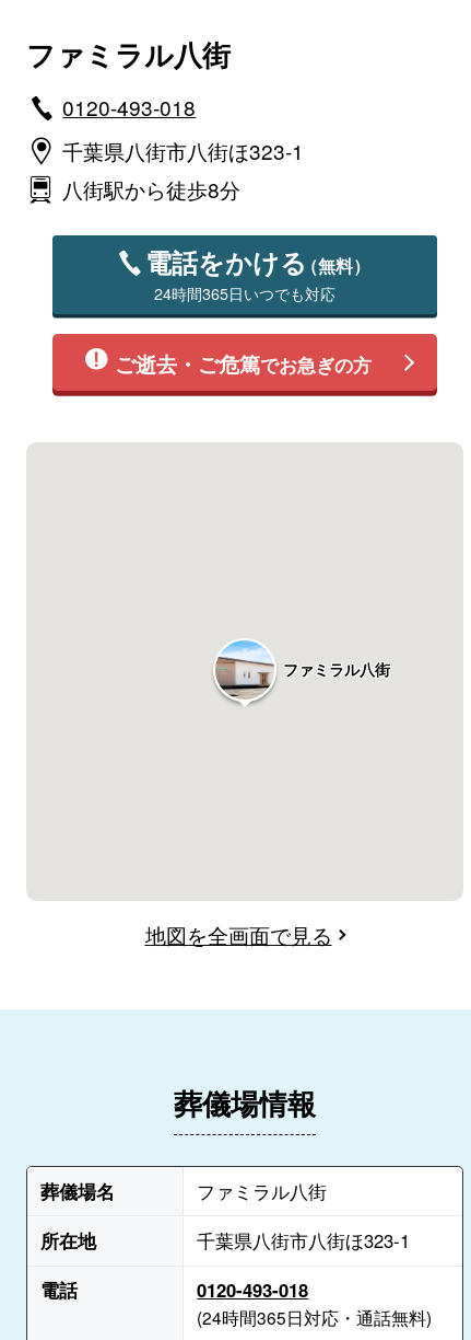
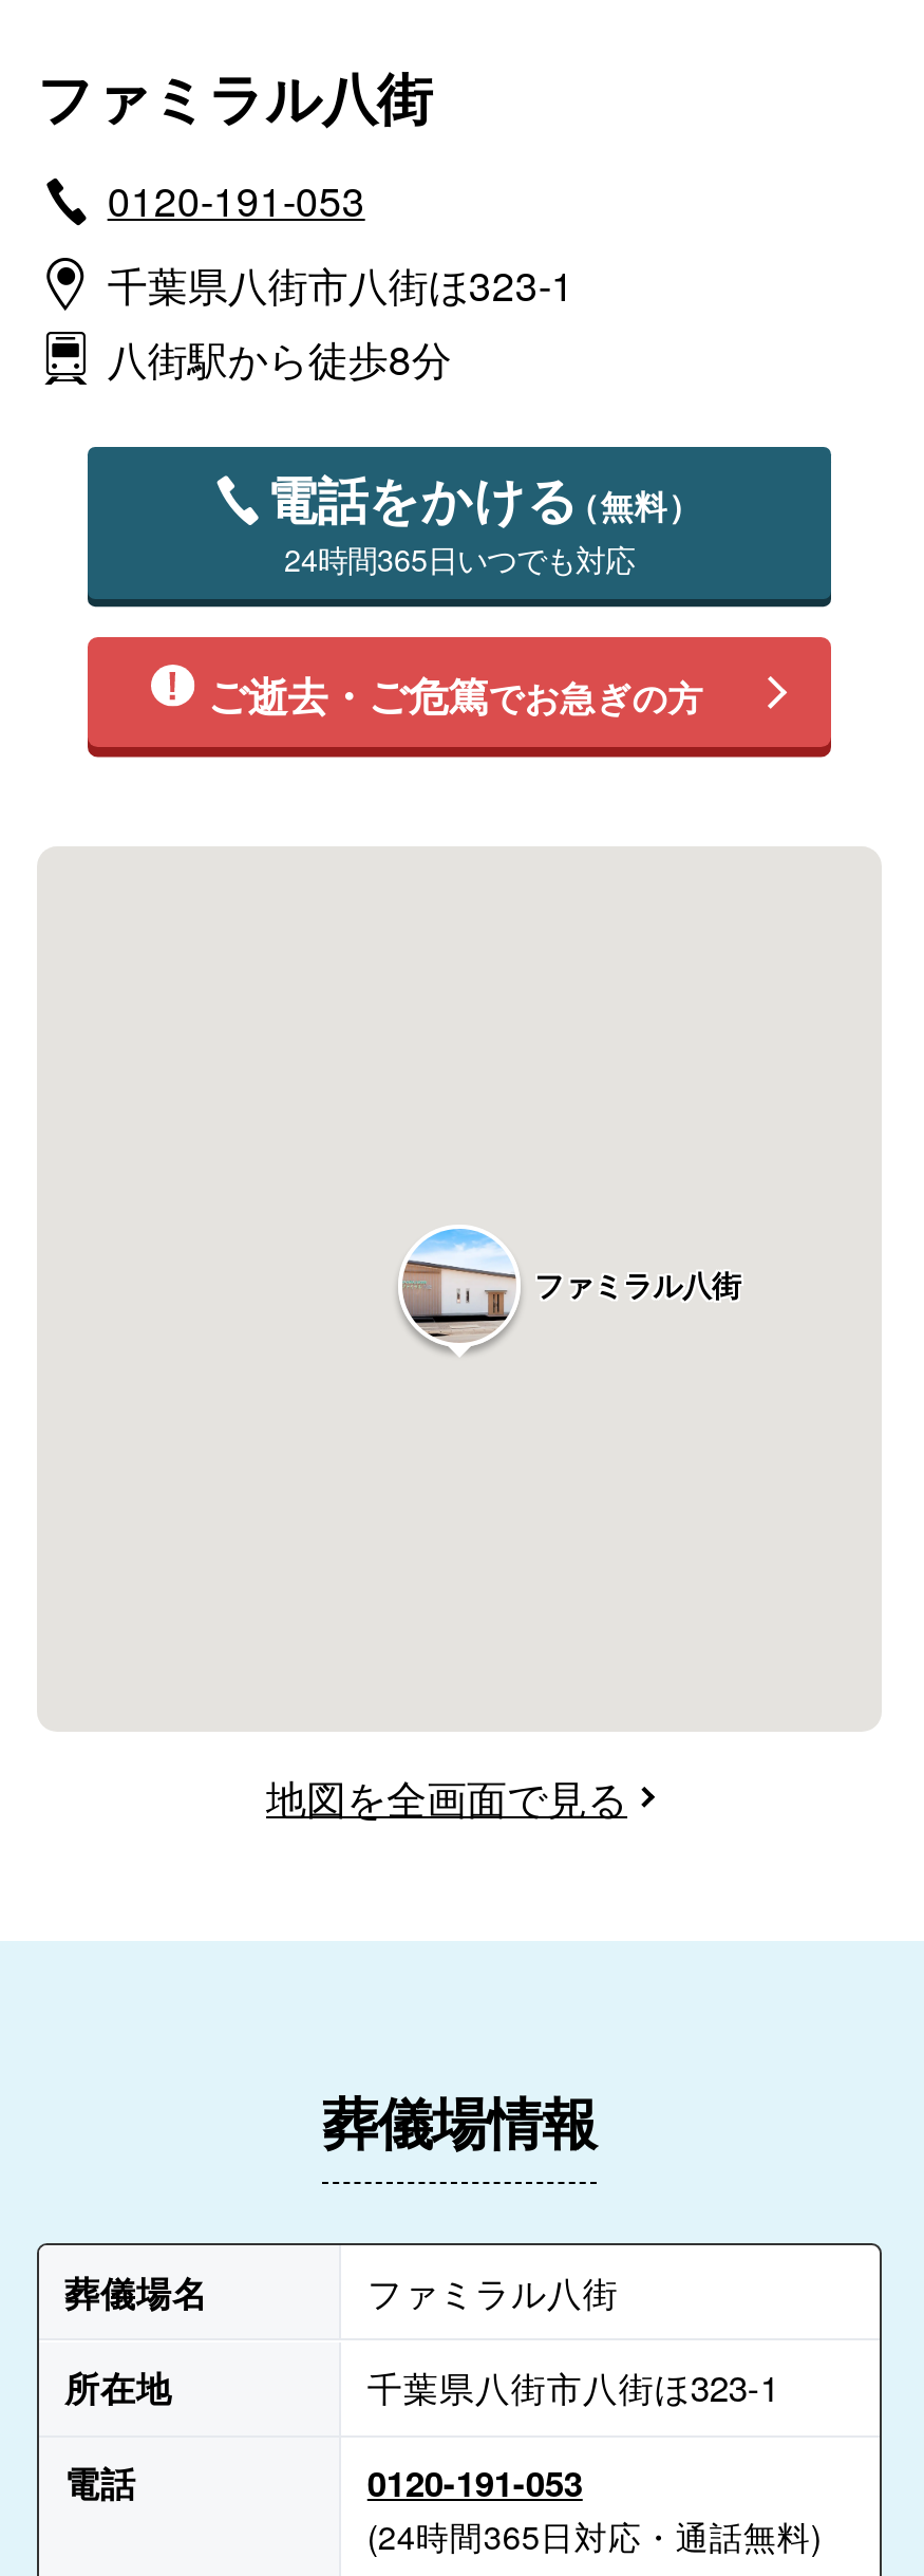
[63,92,196,122] 0120-493-018 -> [107,171,365,228] 0120-191-053
[197,1277,309,1303] 0120-493-018 -> [367,2457,583,2508] 0120-191-053

